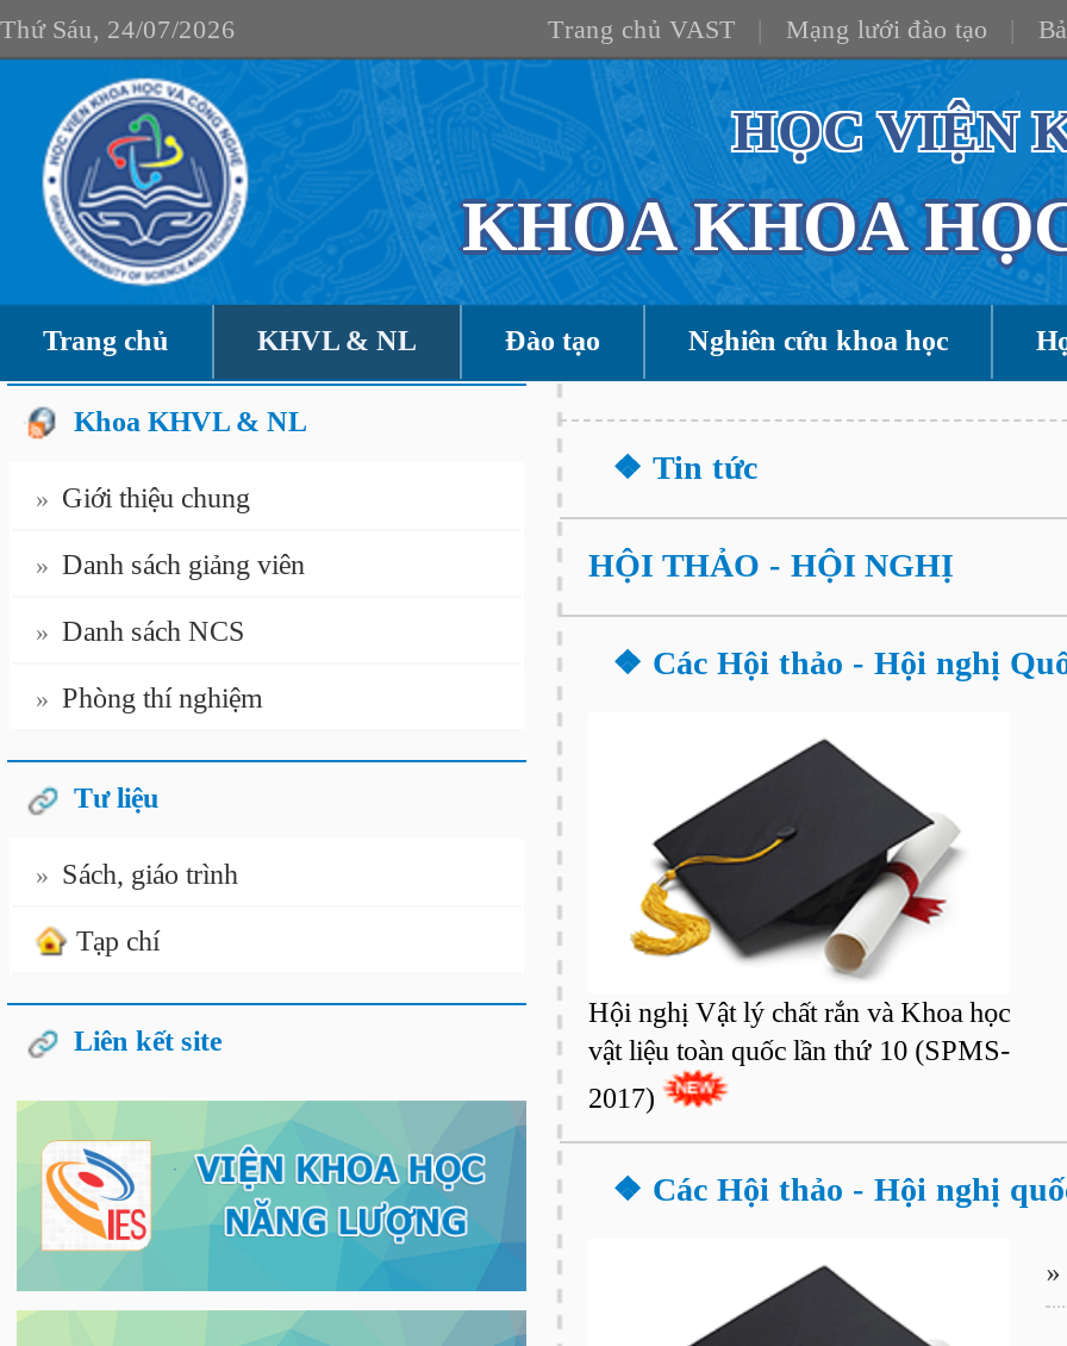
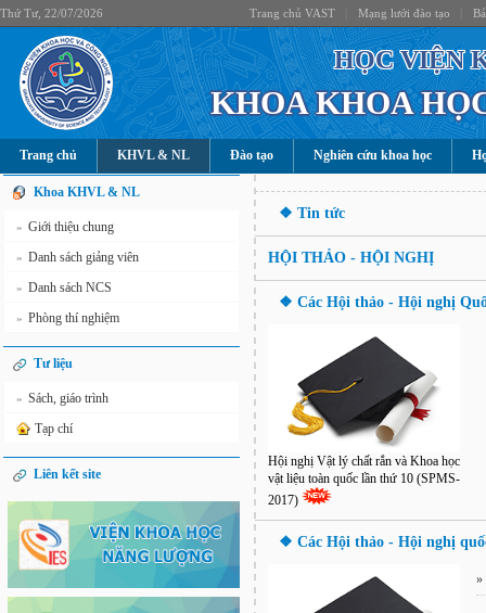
[0,14,236,43] Thứ Sáu, 24/07/2026 -> [0,7,103,20] Thứ Tư, 22/07/2026

